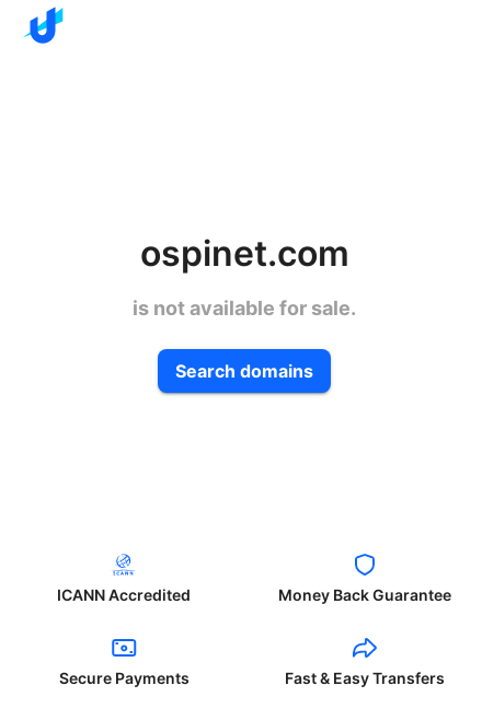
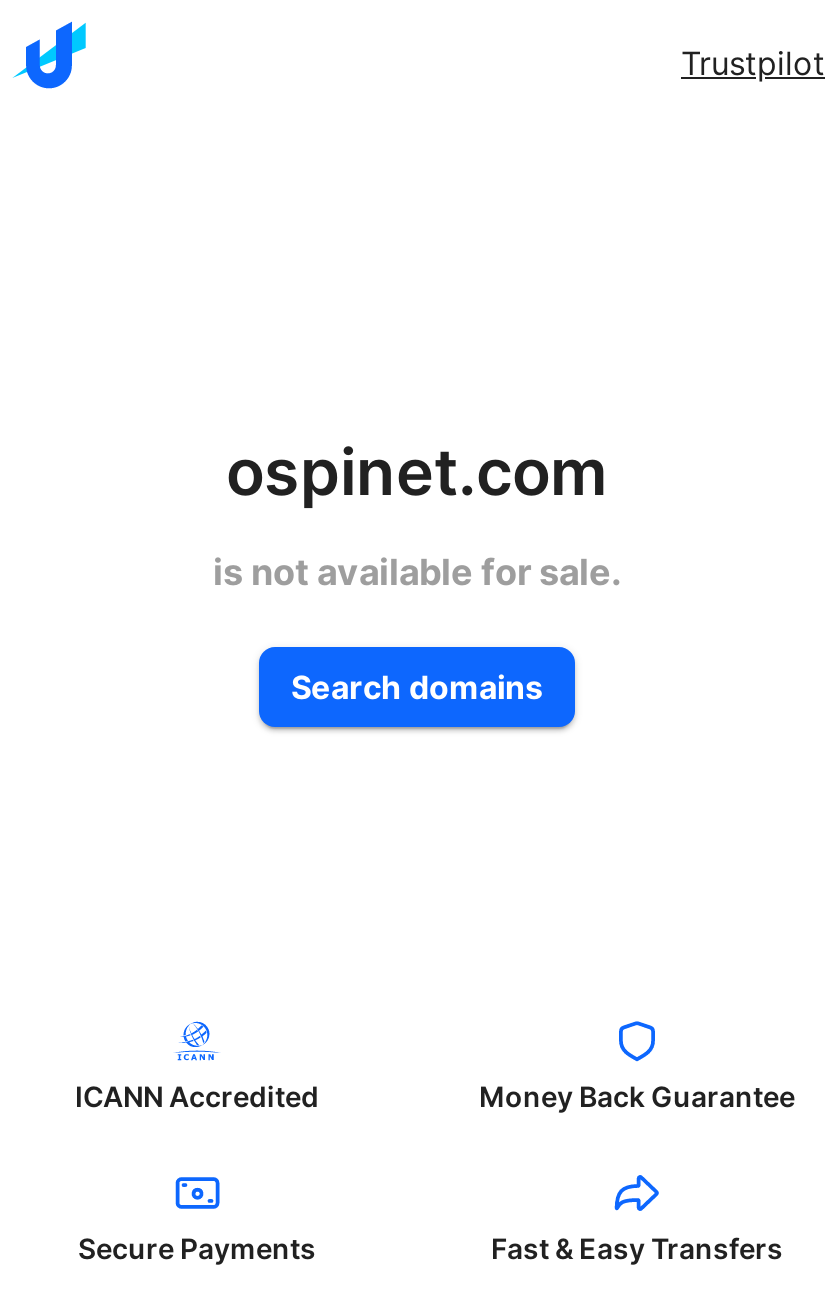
none -> [681,43,825,83] Trustpilot

